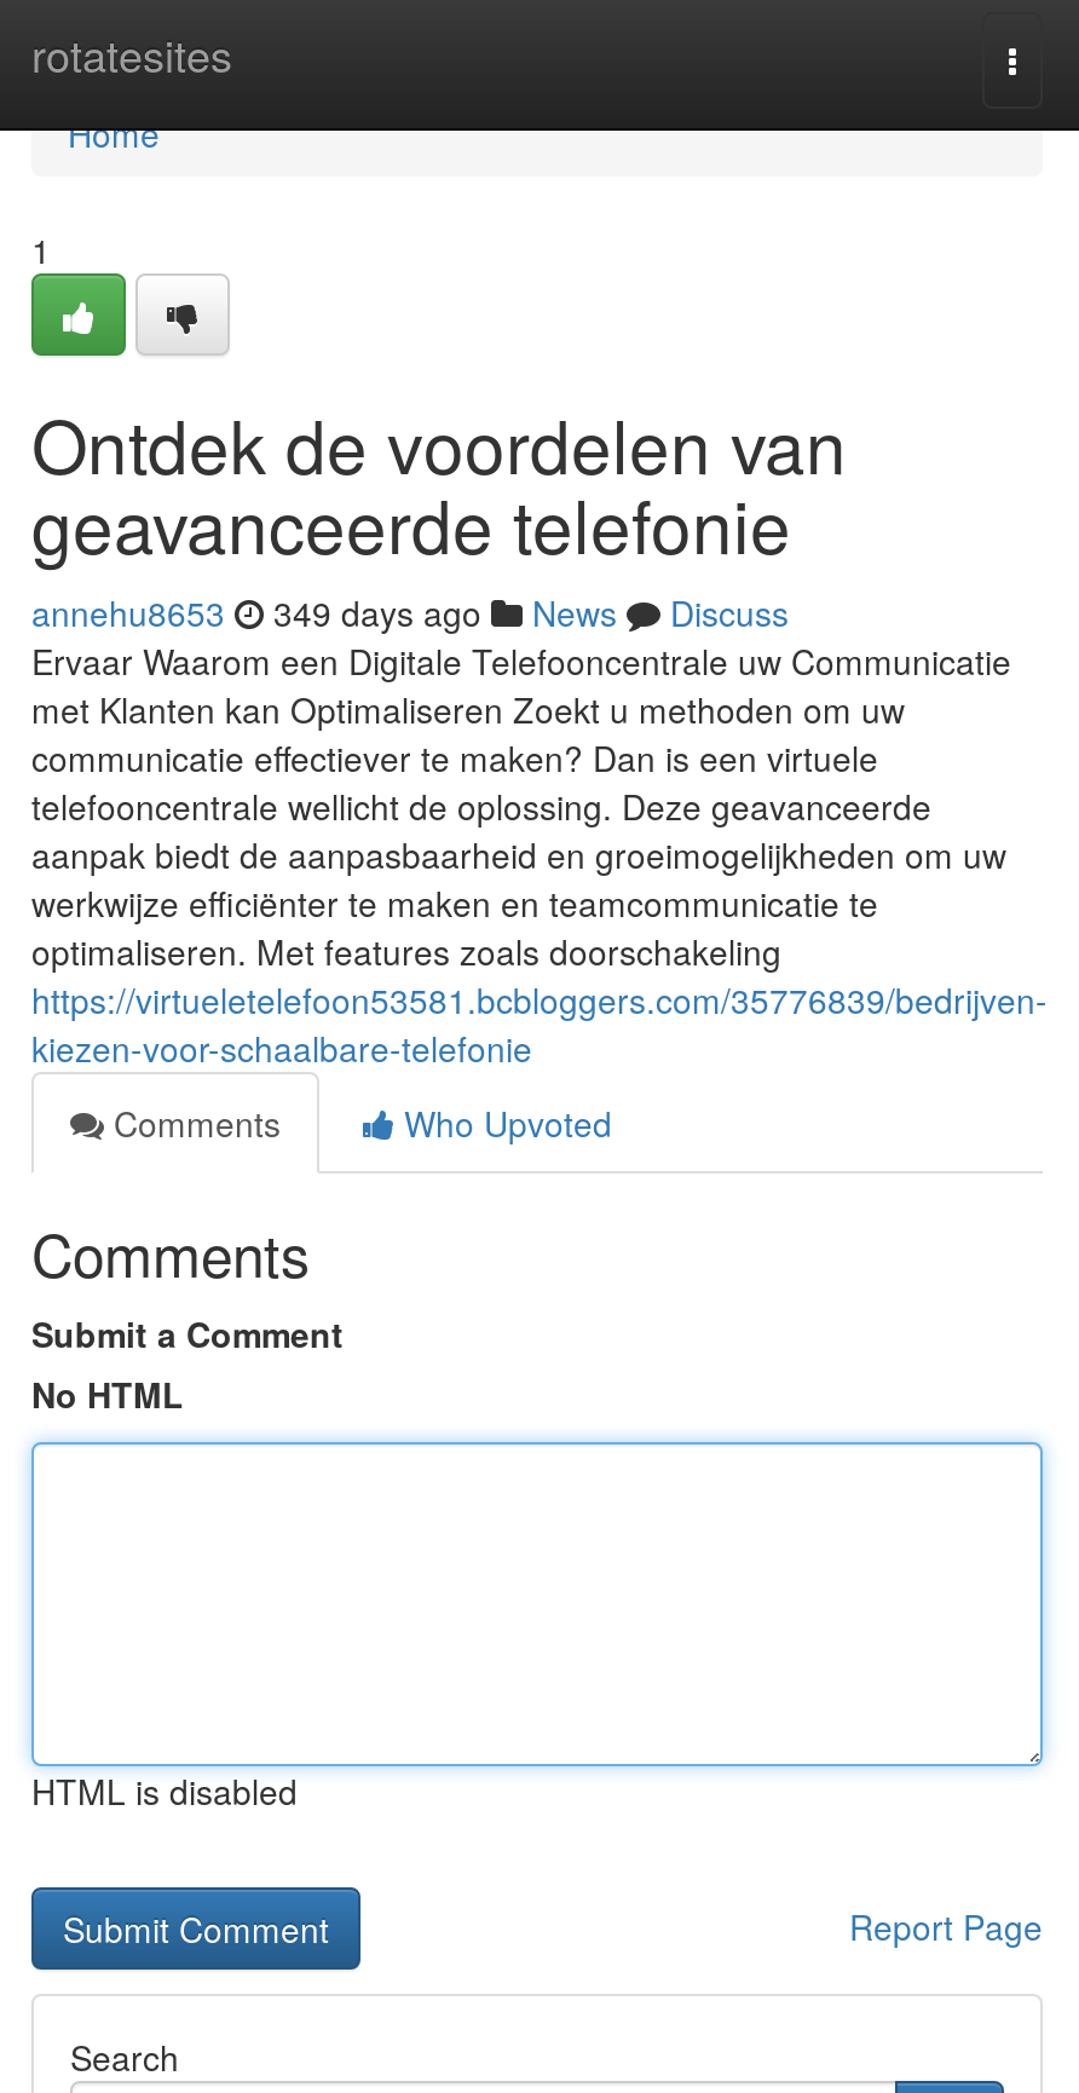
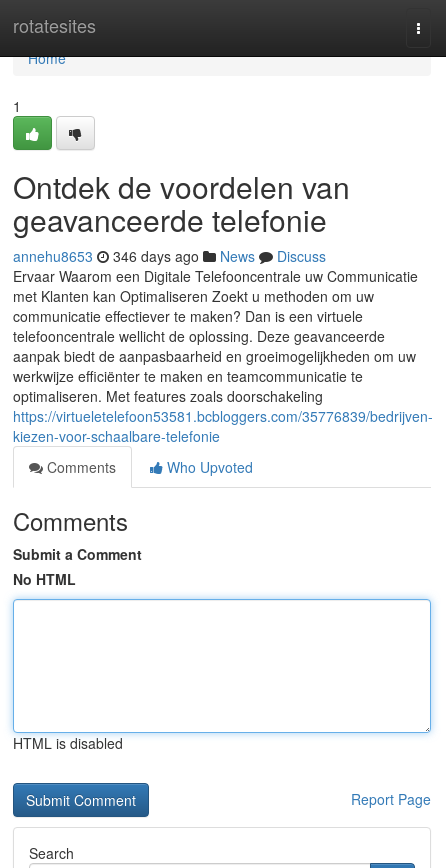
[31,588,789,636] annehu8653 349 days ago News Discuss -> [13,246,326,266] annehu8653 346 days ago News Discuss

